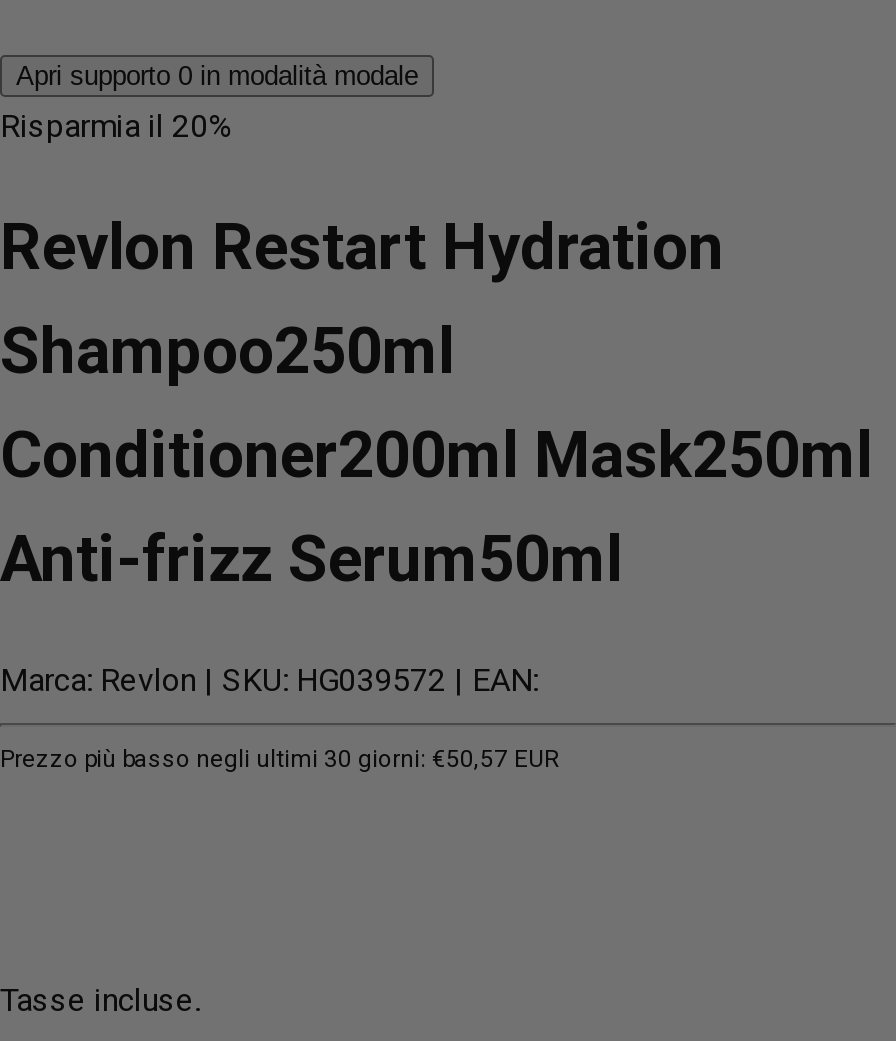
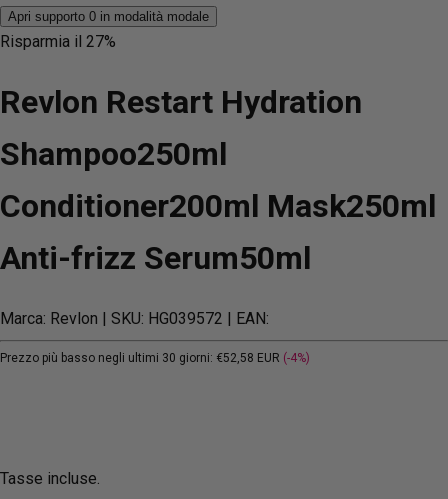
[0,107,232,145] Risparmia il 20% -> [0,32,116,51] Risparmia il 27%
[0,745,560,773] Prezzo più basso negli ultimi 30 giorni: €50,57 EUR -> [0,351,310,365] Prezzo più basso negli ultimi 30 giorni: €52,58 EUR (-4%)

